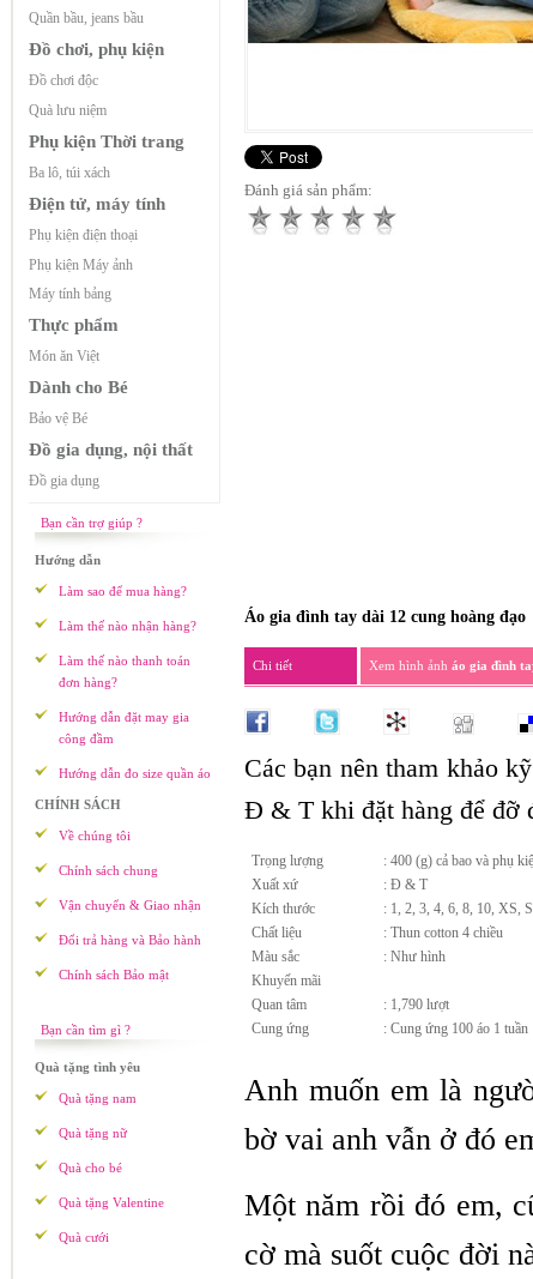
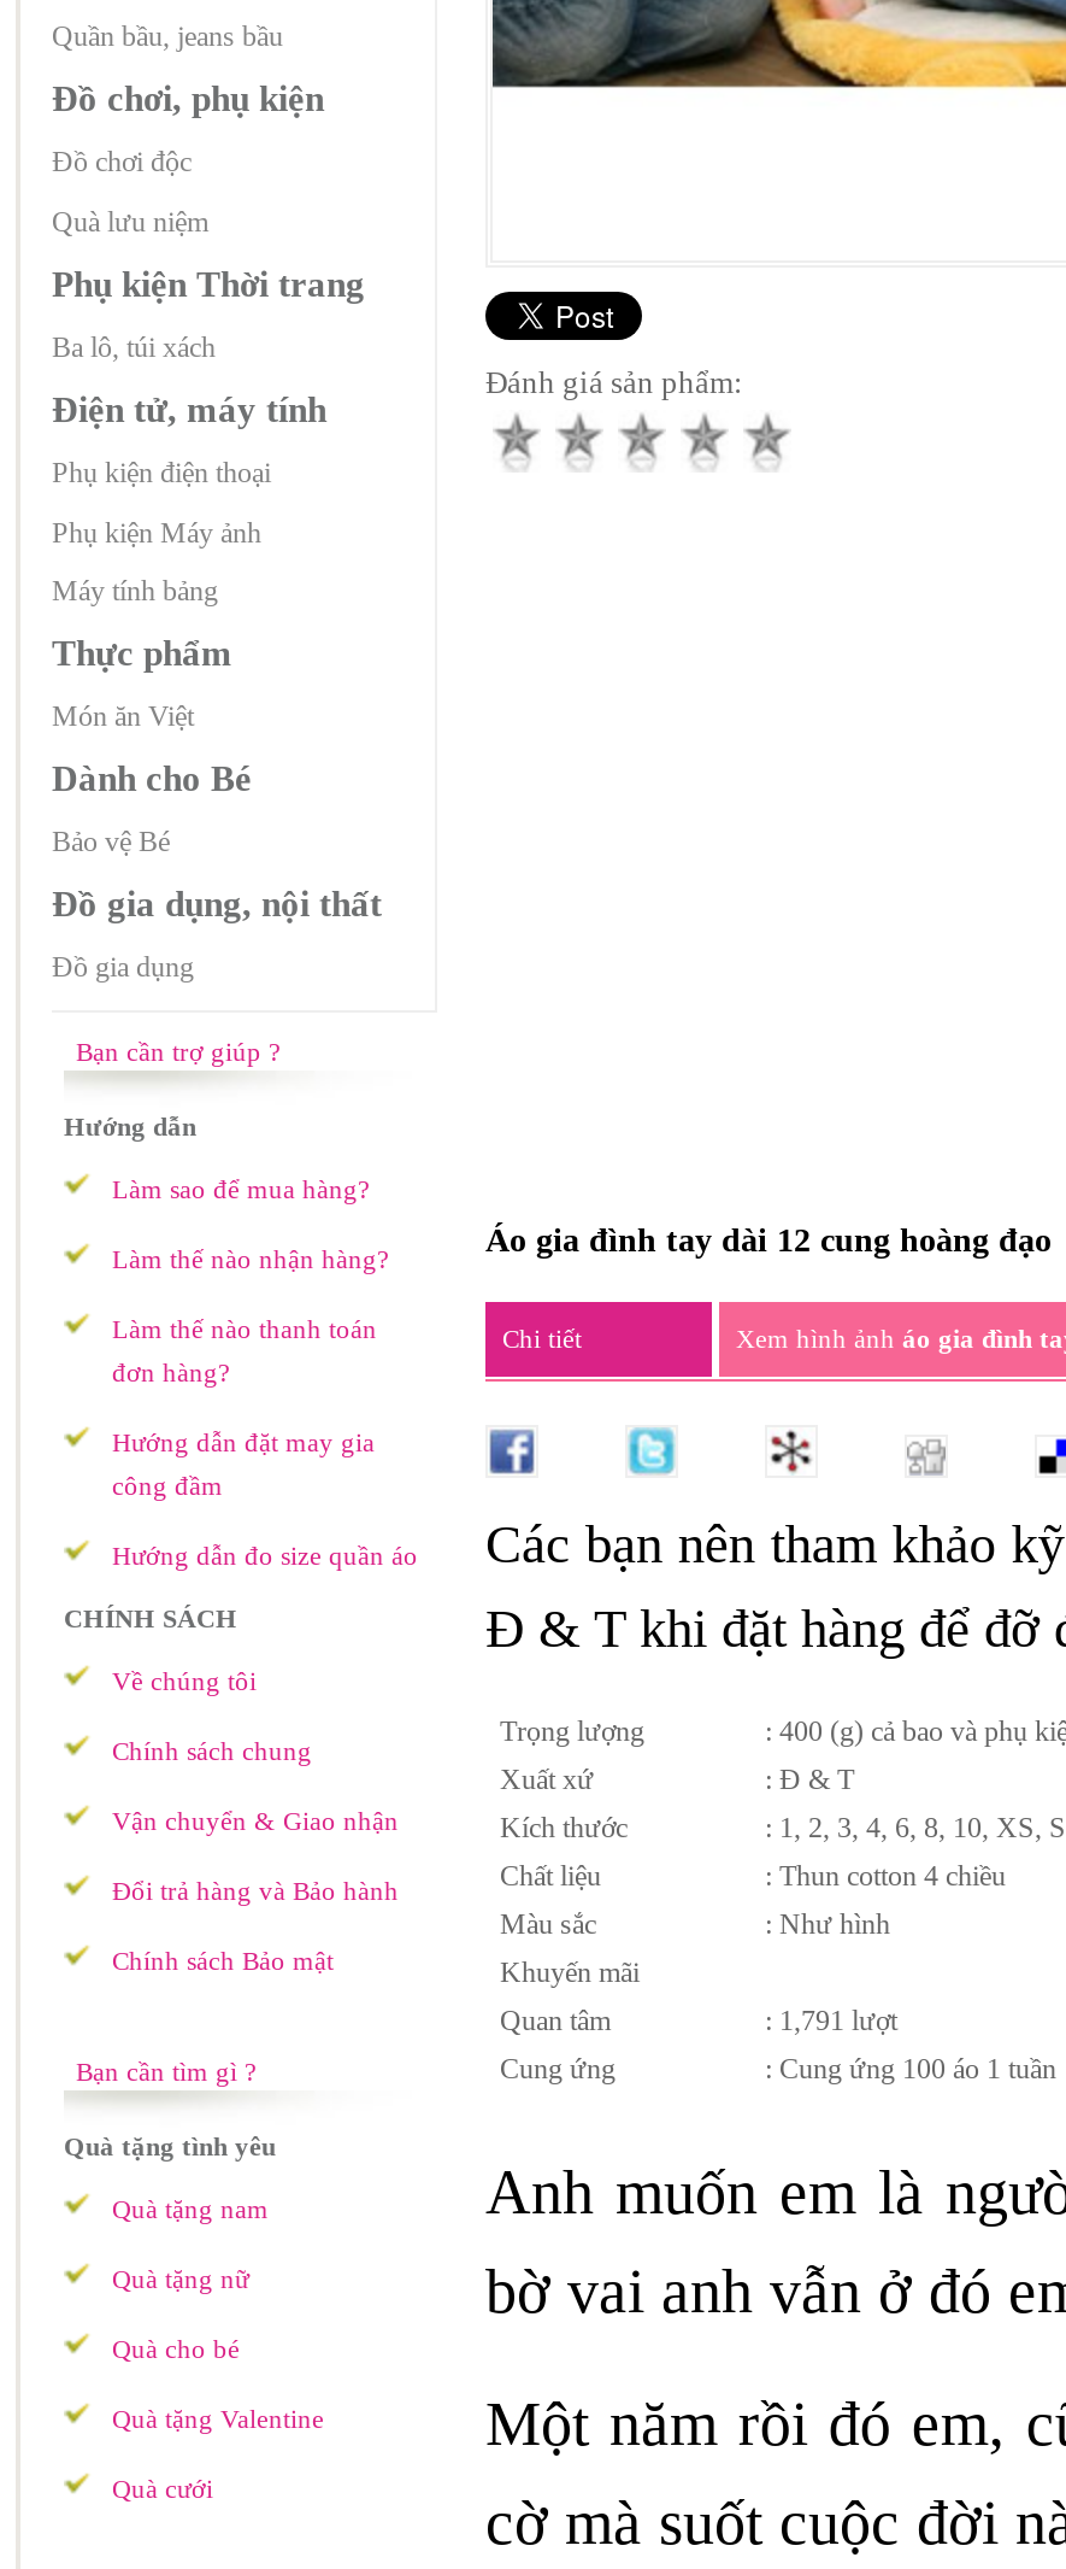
[383,996,449,1013] : 1,790 lượt -> [765,2004,897,2038] : 1,791 lượt

